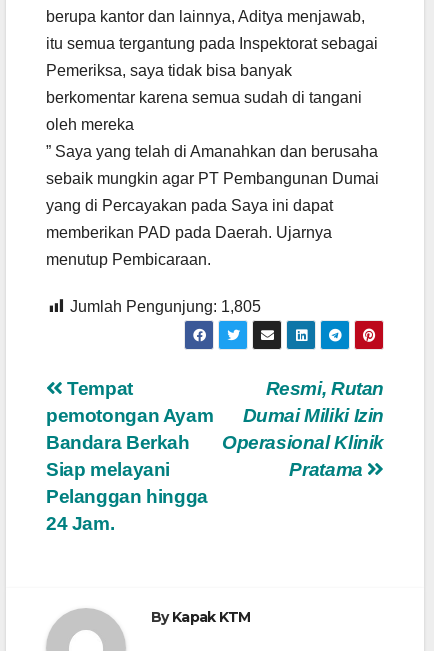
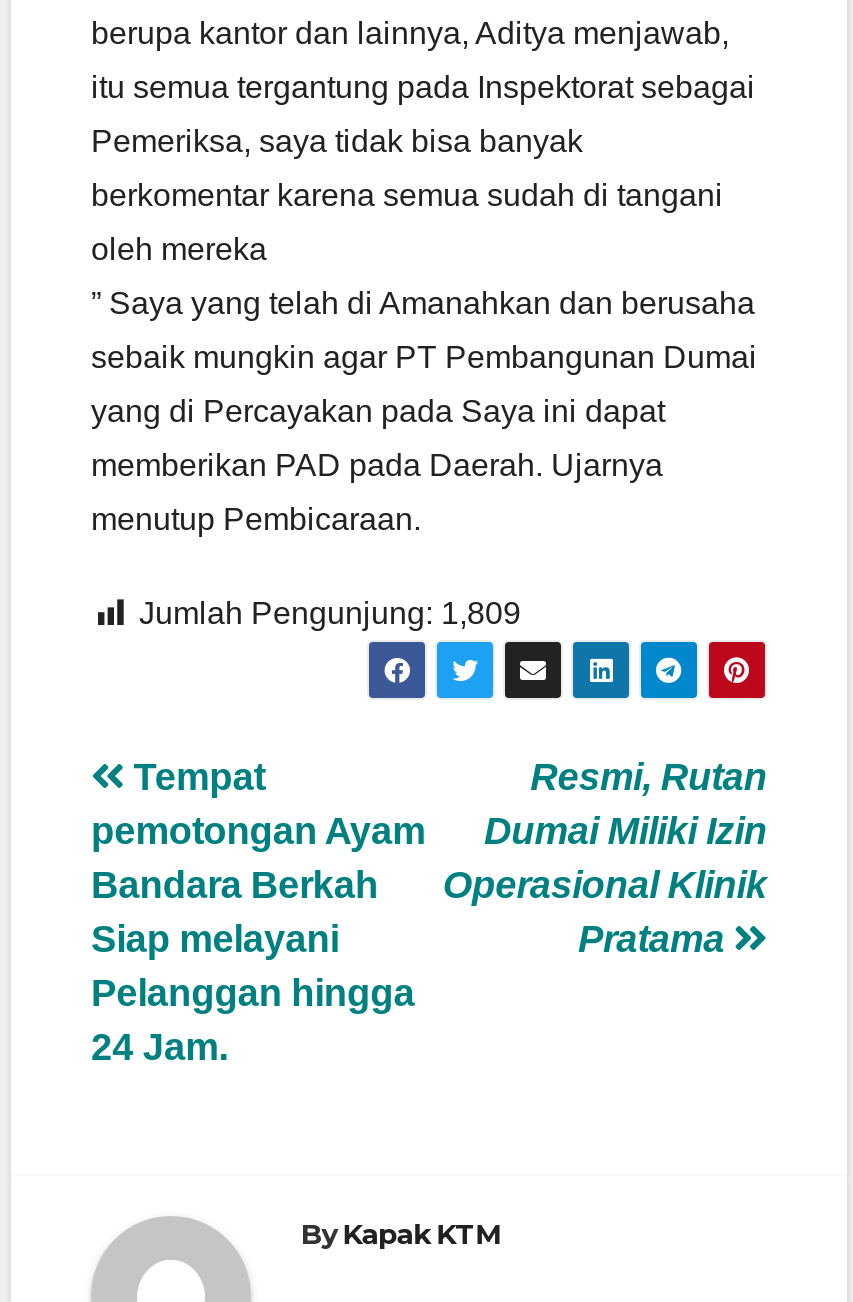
[70,298,261,315] Jumlah Pengunjung: 1,805 -> [139,596,521,630] Jumlah Pengunjung: 1,809

